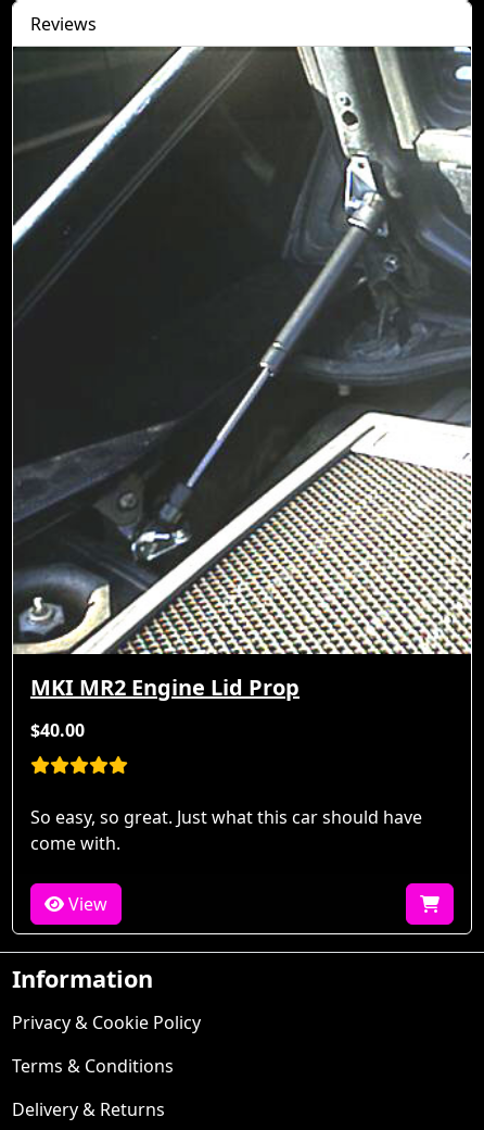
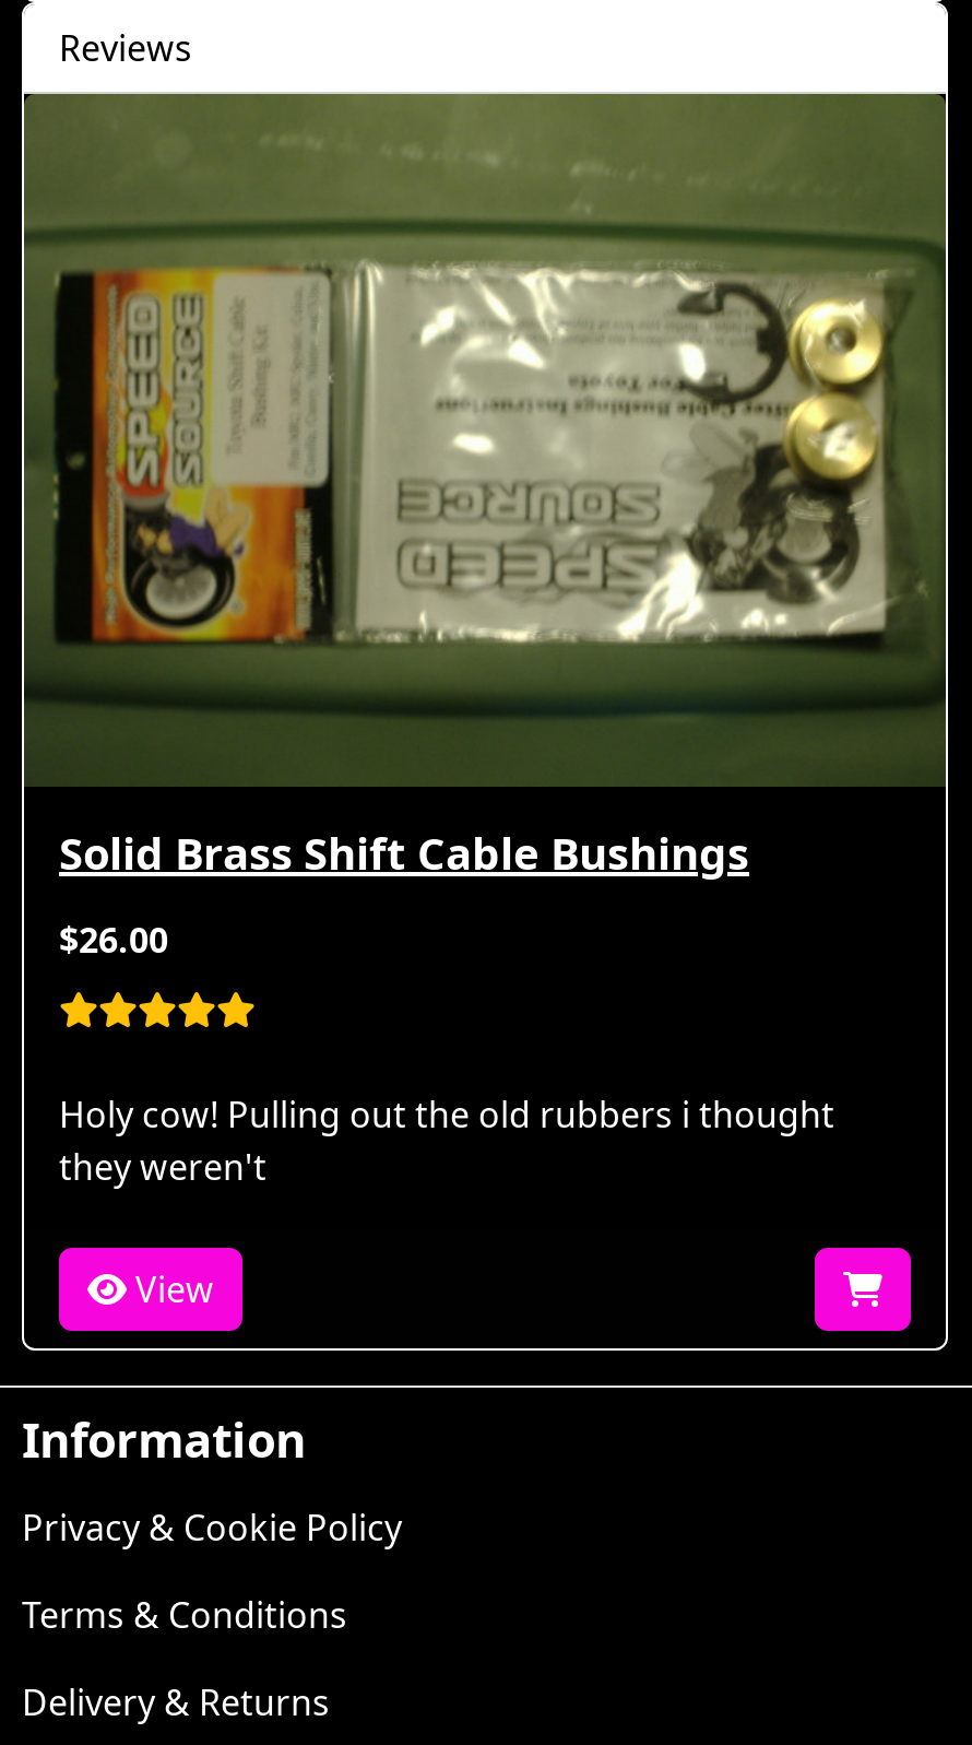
[12,46,472,702] [image] | MKI MR2 Engine Lid Prop -> [26,92,948,882] [image] | Solid Brass Shift Cable Bushings
[30,718,85,742] $40.00 -> [59,915,168,963] $26.00
[30,805,422,855] So easy, so great. Just what this car should have | come with. -> [59,1089,834,1190] Holy cow! Pulling out the old rubbers i thought | they weren't

